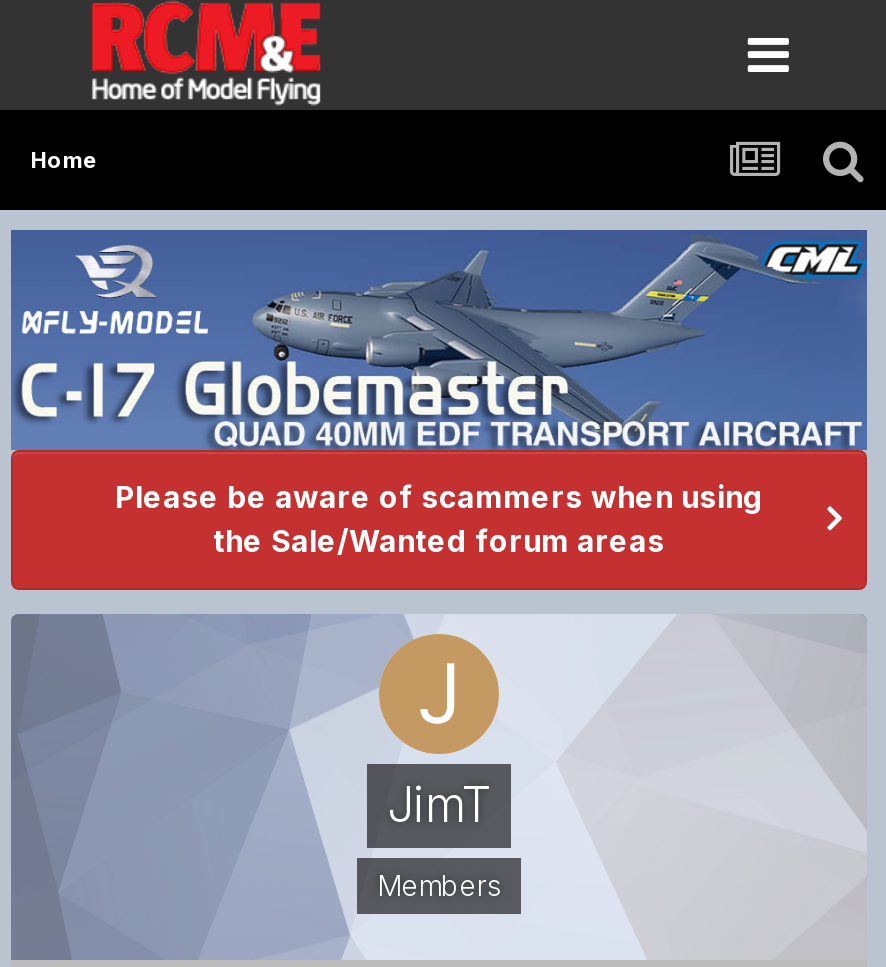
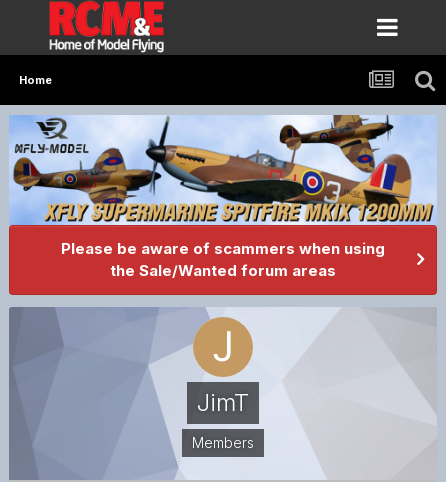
[9,228,869,452] [image] -> [9,114,437,226] [image]

